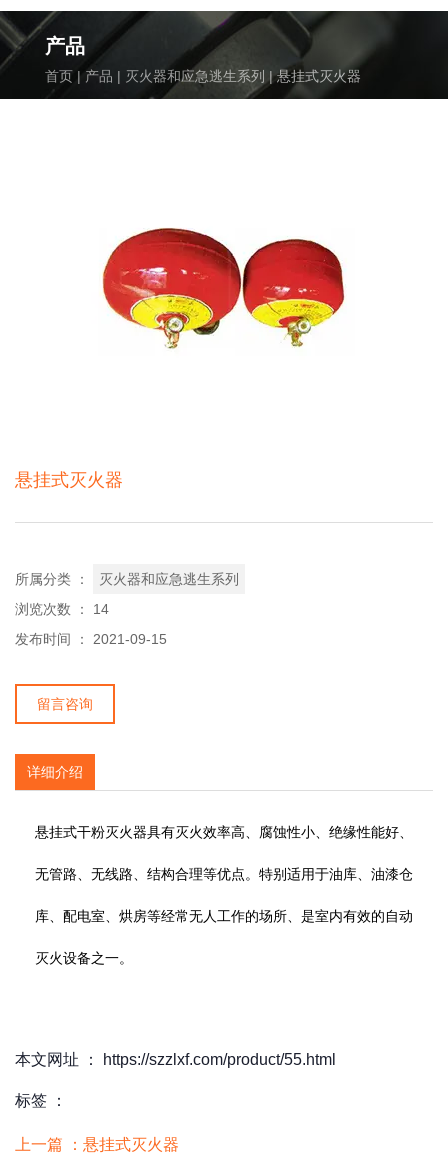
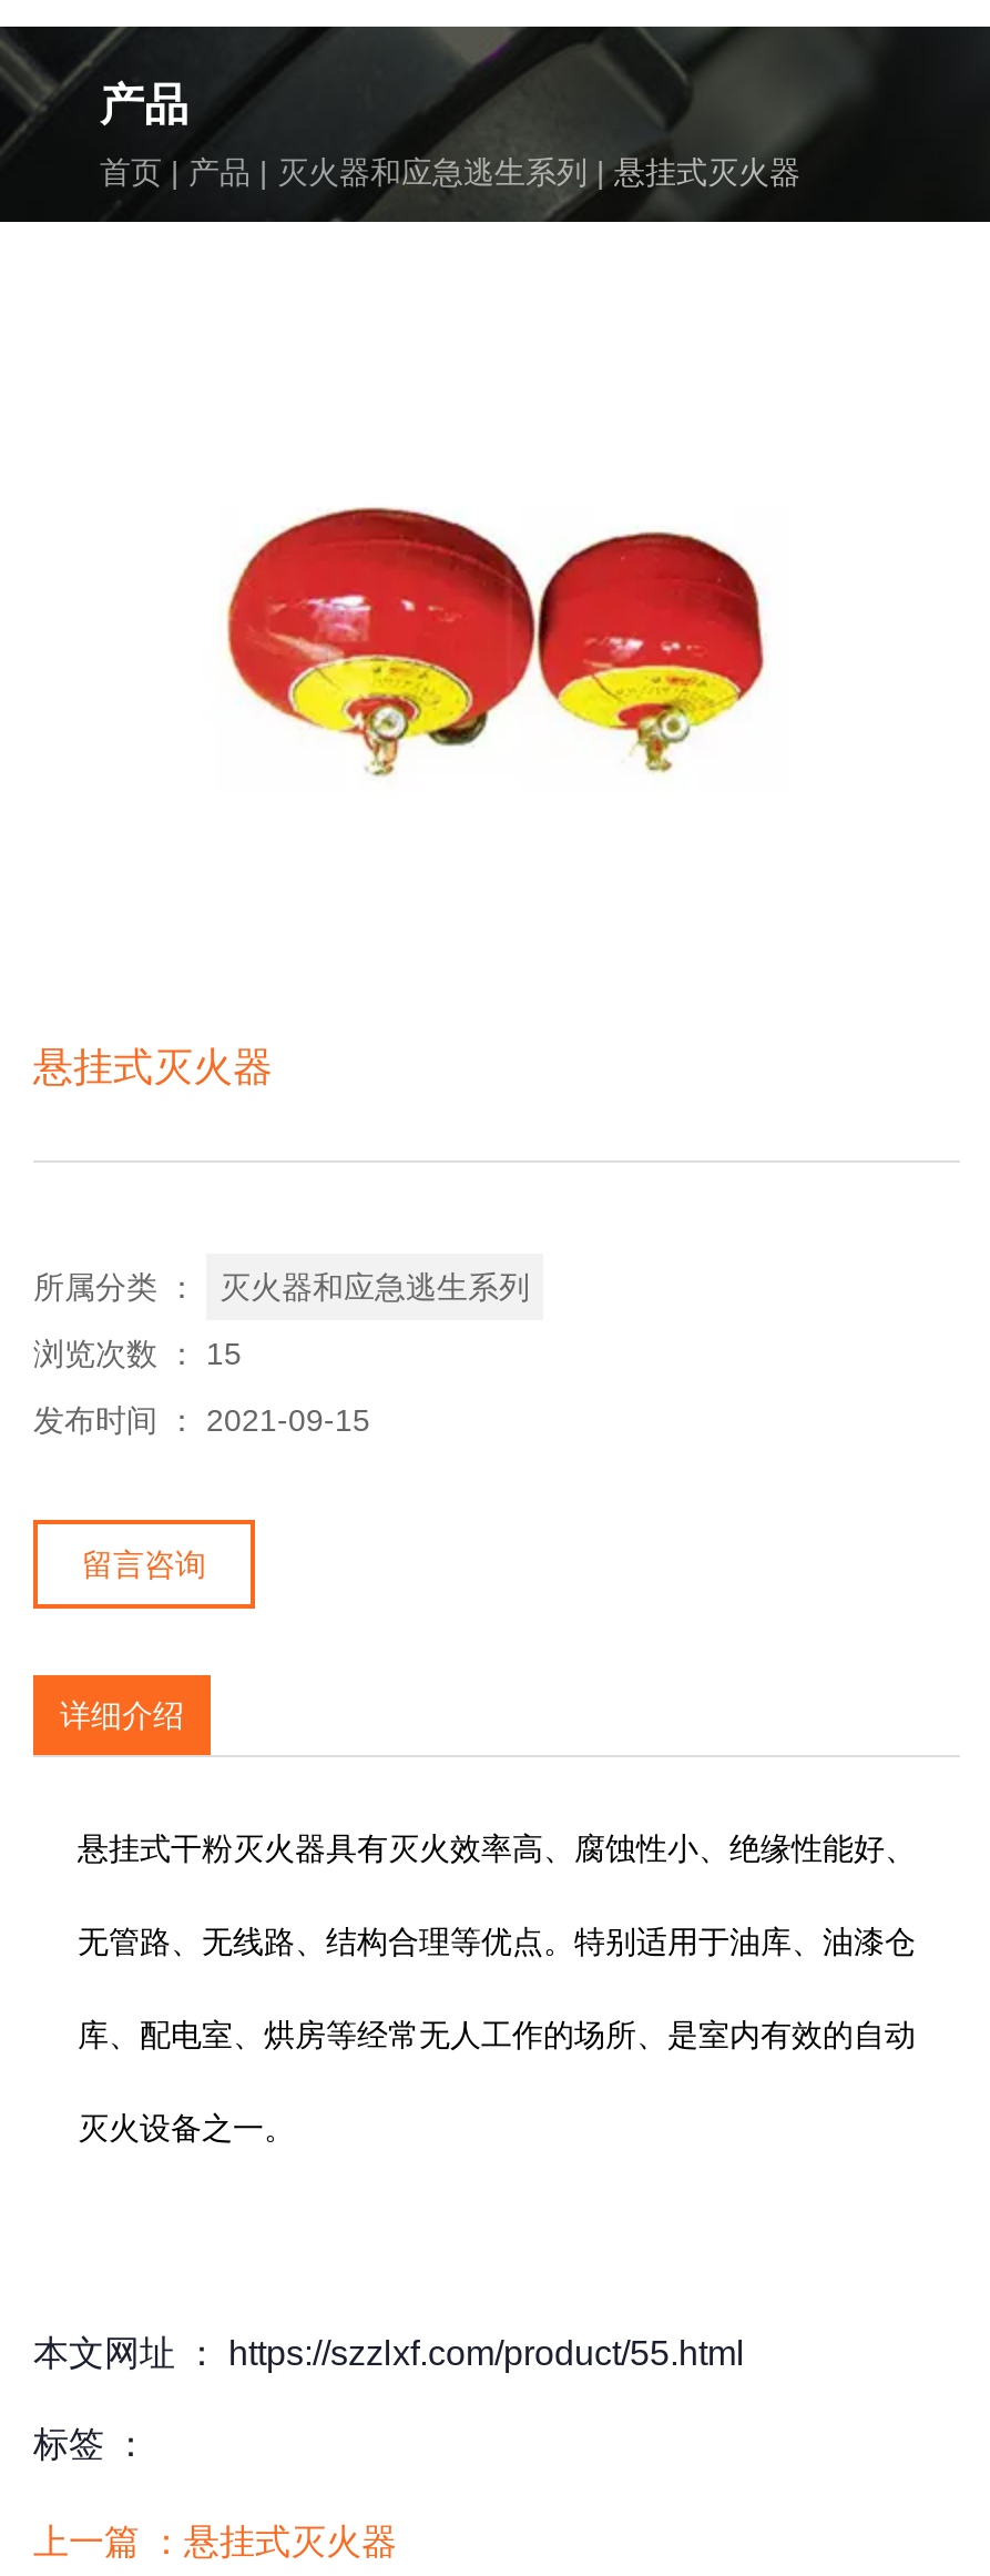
[15,601,109,617] 浏览次数 ：14 -> [33,1336,242,1371] 浏览次数 ：15

